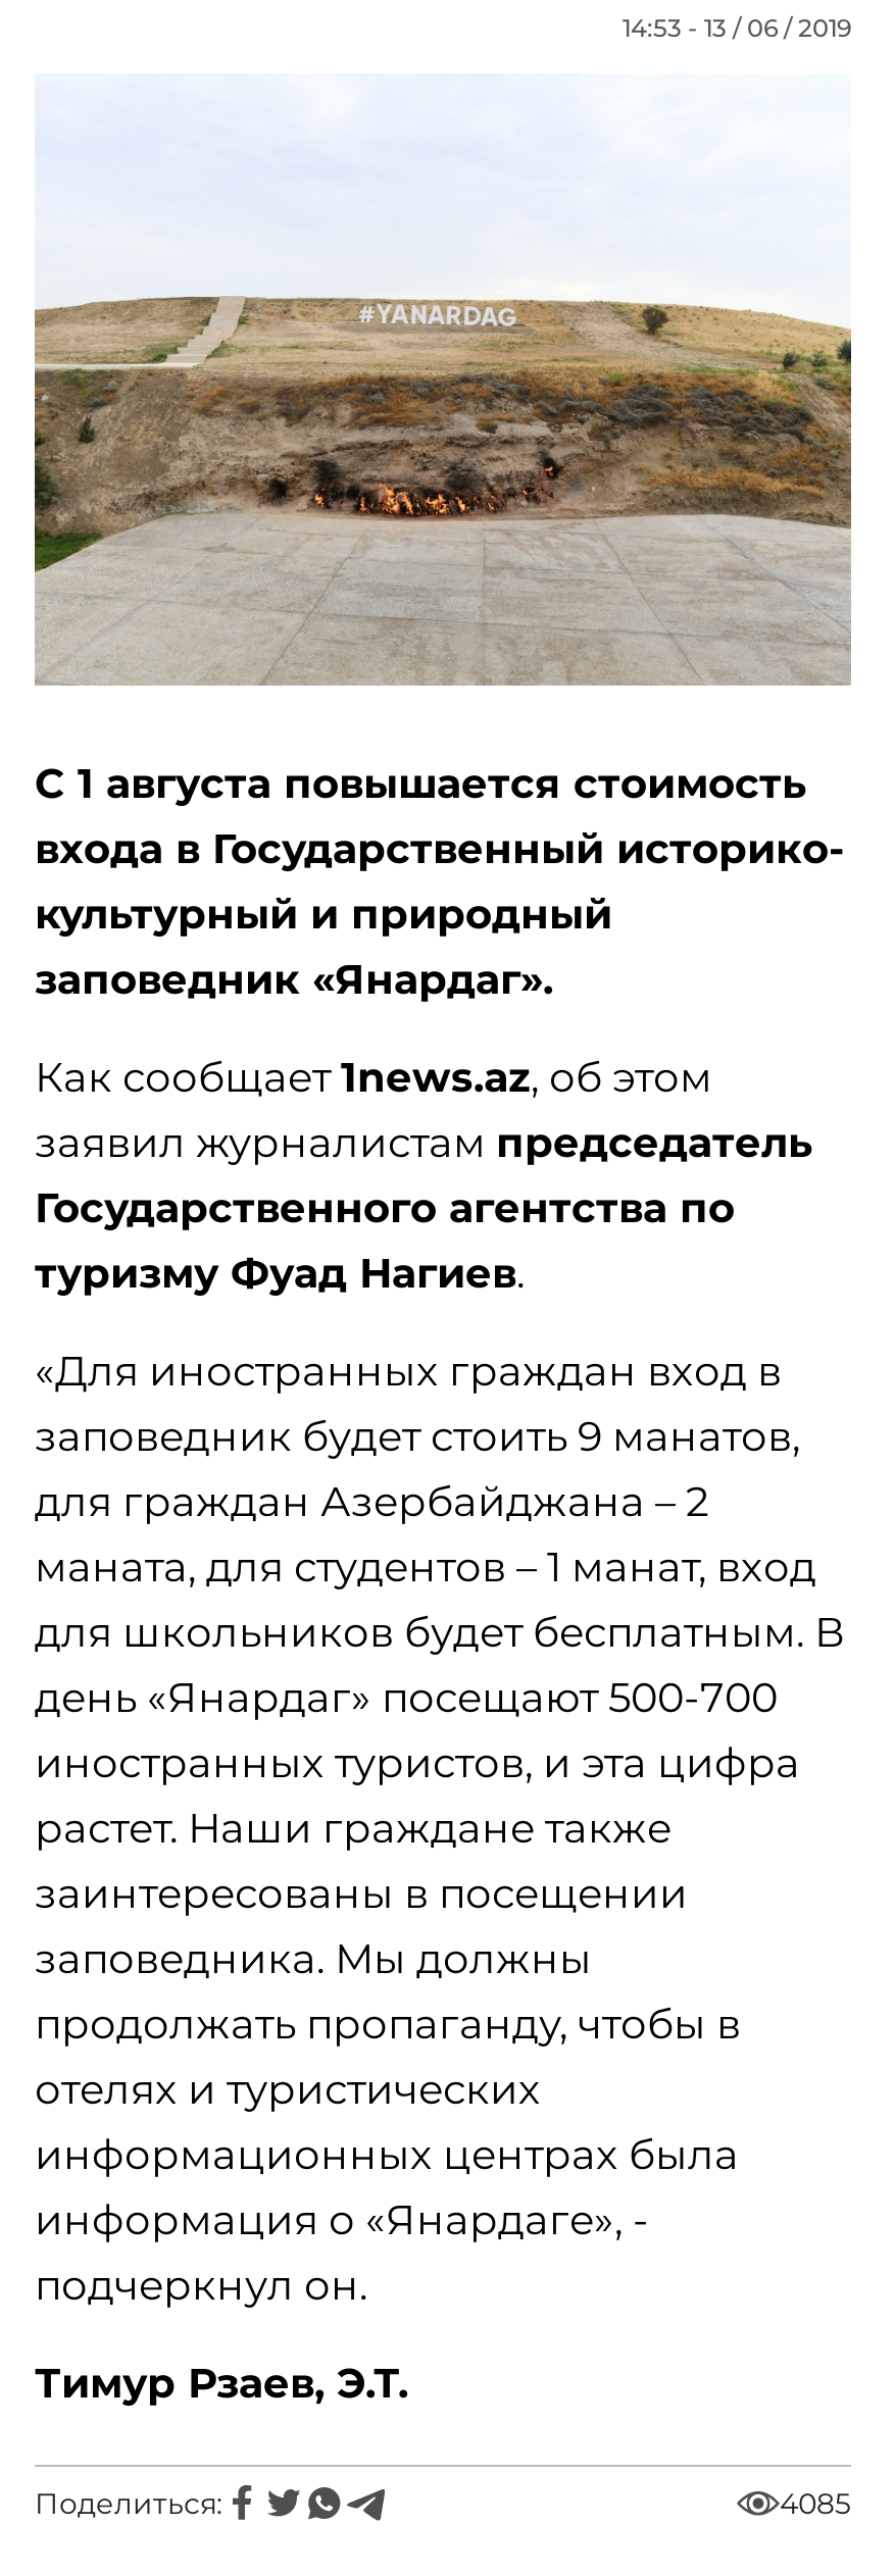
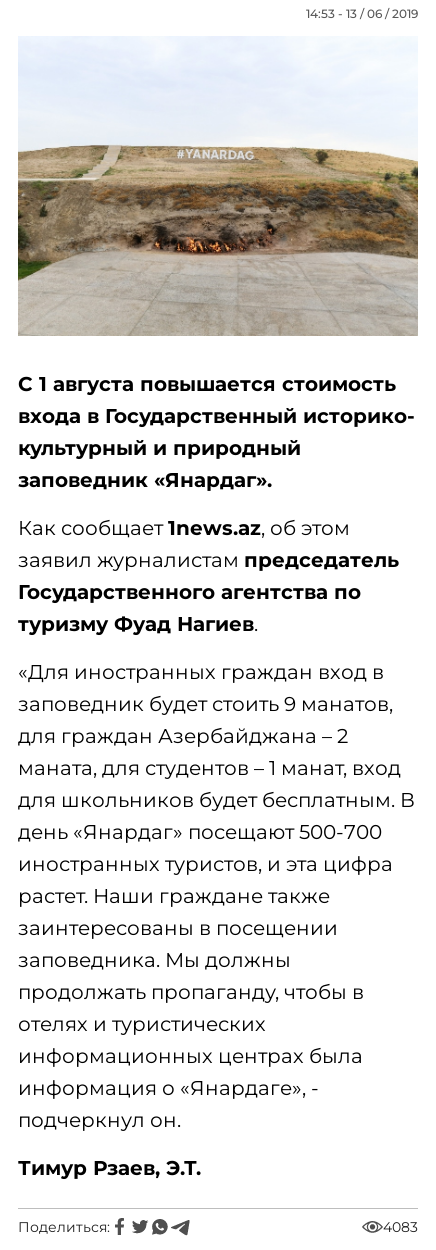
[780,2485,851,2522] 4085 -> [383,1218,418,1236] 4083

